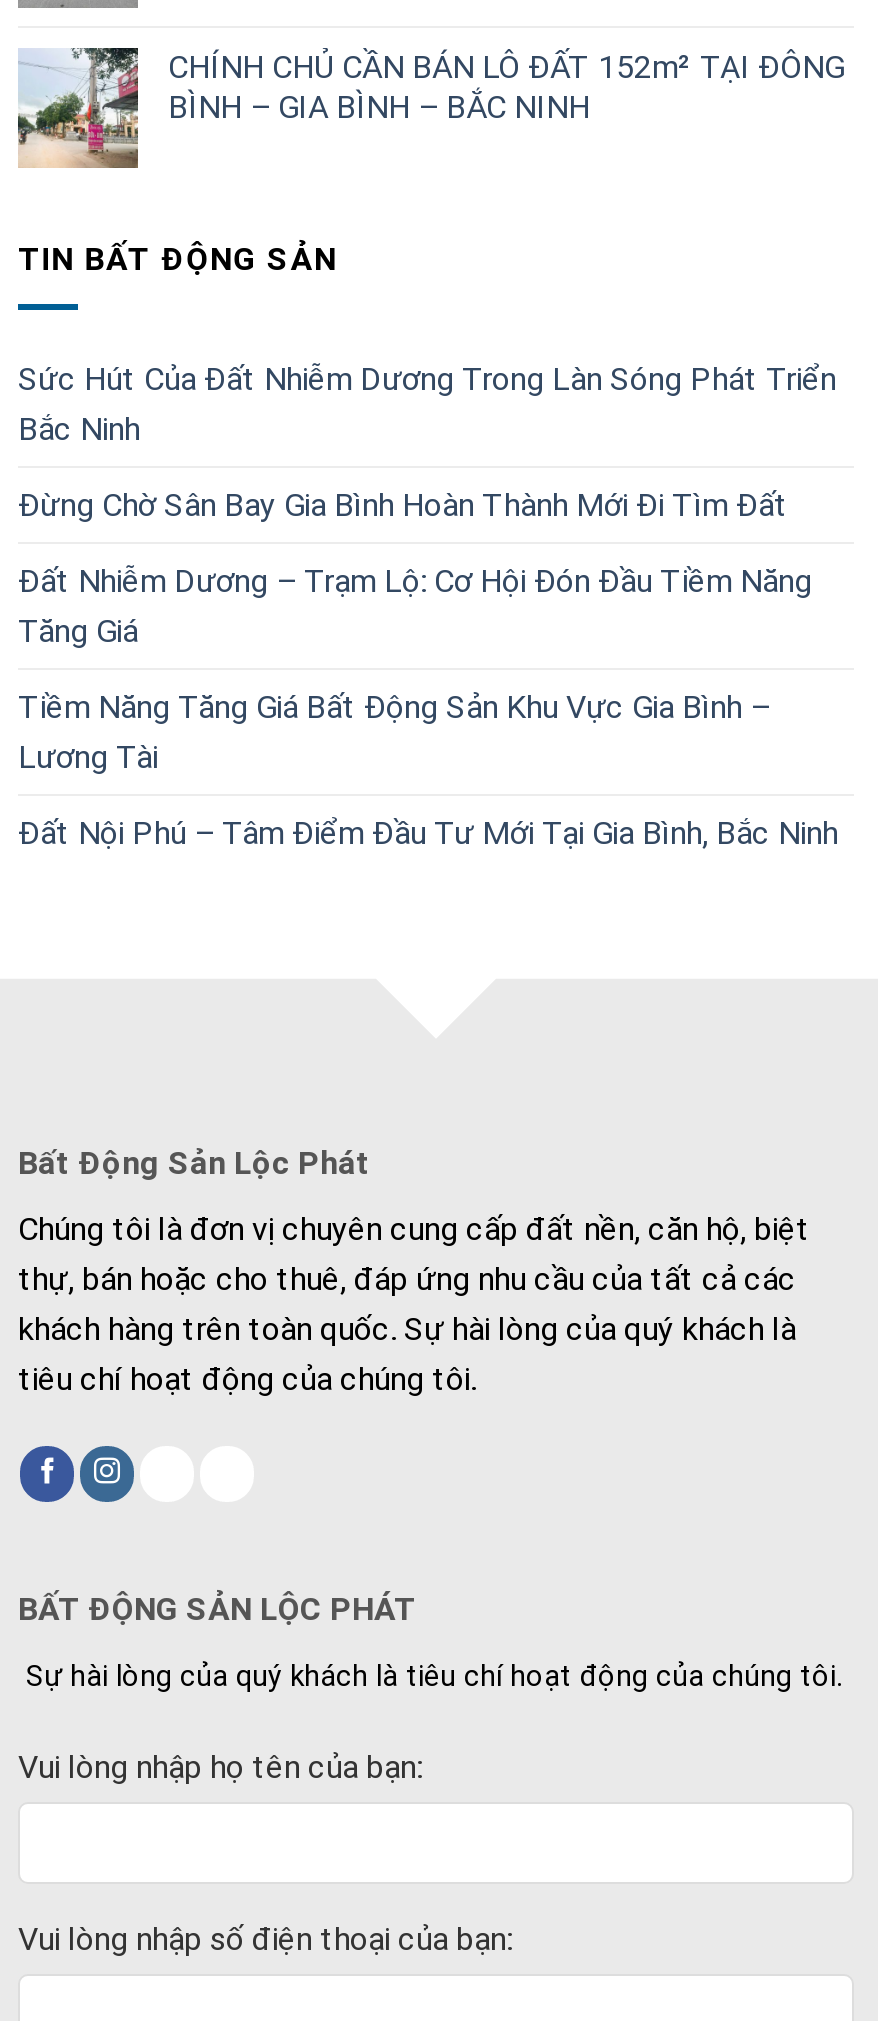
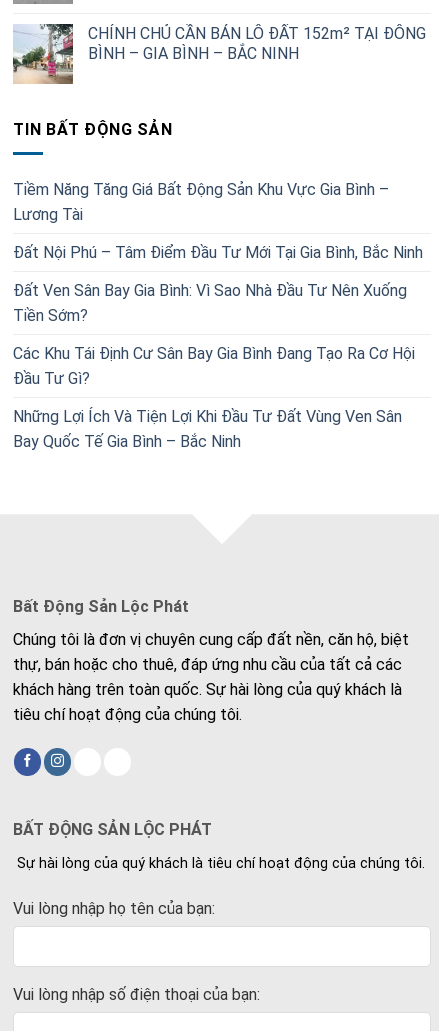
[18,360,836,650] Sức Hút Của Đất Nhiễm Dương Trong Làn Sóng Phát Triển | Bắc Ninh | Đừng Chờ Sân Bay Gia Bình Hoàn Thành Mới Đi Tìm Đất | Đất Nhiễm Dương – Trạm Lộ: Cơ Hội Đón Đầu Tiềm Năng | Tăng Giá -> none
moved [18,688,838,852] -> [13,180,423,262]: Tiềm Năng Tăng Giá Bất Động Sản Khu Vực Gia Bình – | Lương Tài | Đất Nội Phú – Tâm Điểm Đầu Tư Mới Tại Gia Bình, Bắc Ninh
none -> [13,281,415,451] Đất Ven Sân Bay Gia Bình: Vì Sao Nhà Đầu Tư Nên Xuống | Tiền Sớm? | Các Khu Tái Định Cư Sân Bay Gia Bình Đang Tạo Ra Cơ Hội | Đầu Tư Gì? | Những Lợi Ích Và Tiện Lợi Khi Đầu Tư Đất Vùng Ven Sân | Bay Quốc Tế Gia Bình – Bắc Ninh

